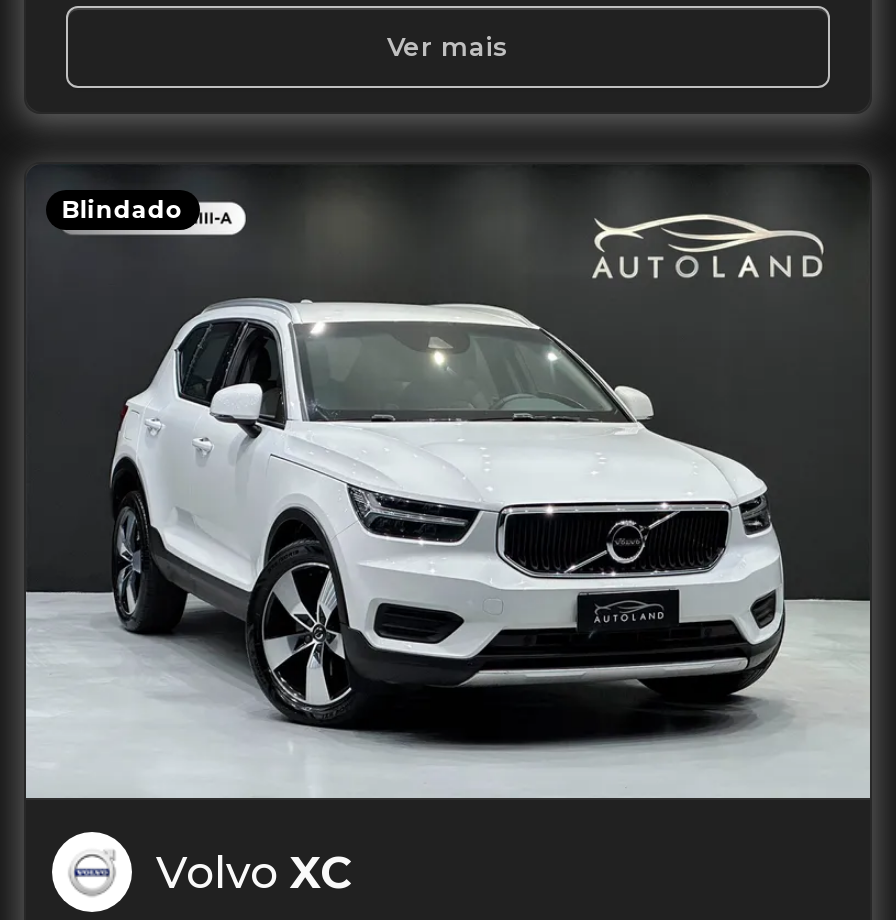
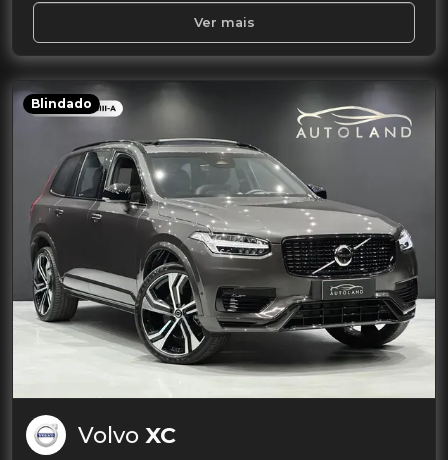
[26,172,870,798] [image] -> [13,84,435,397] [image]

